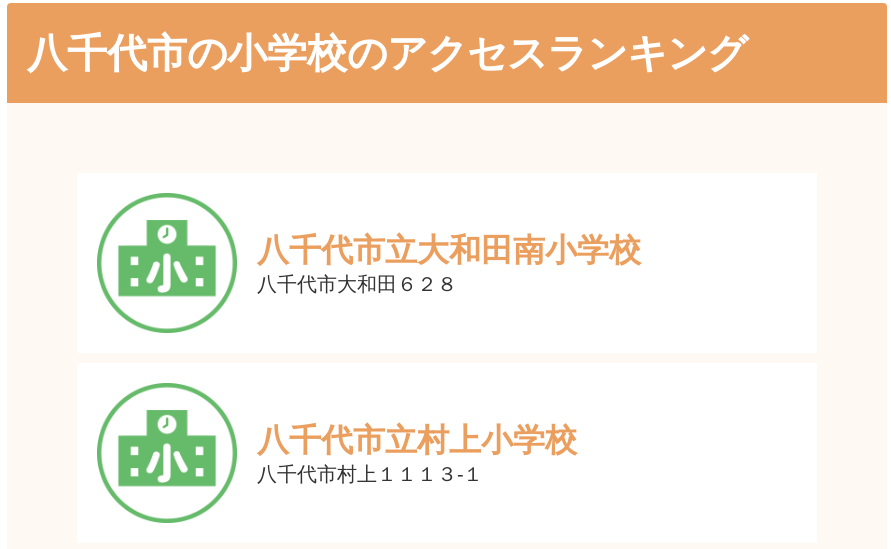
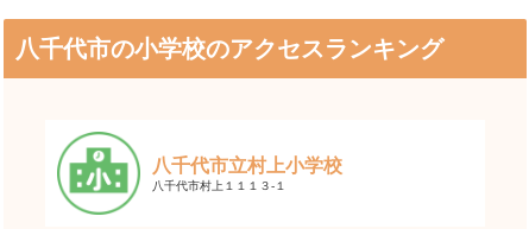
[257,232,641,294] 八千代市立大和田南小学校 | 八千代市大和田６２８ -> none

